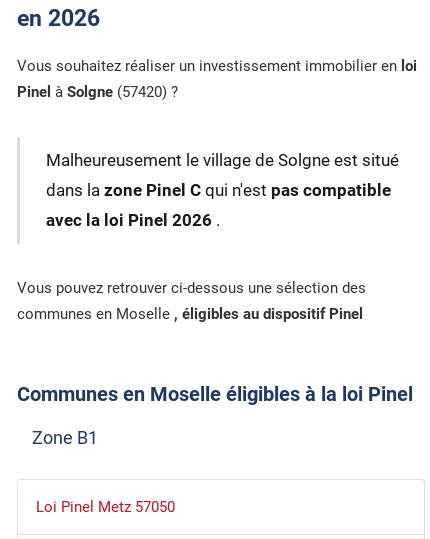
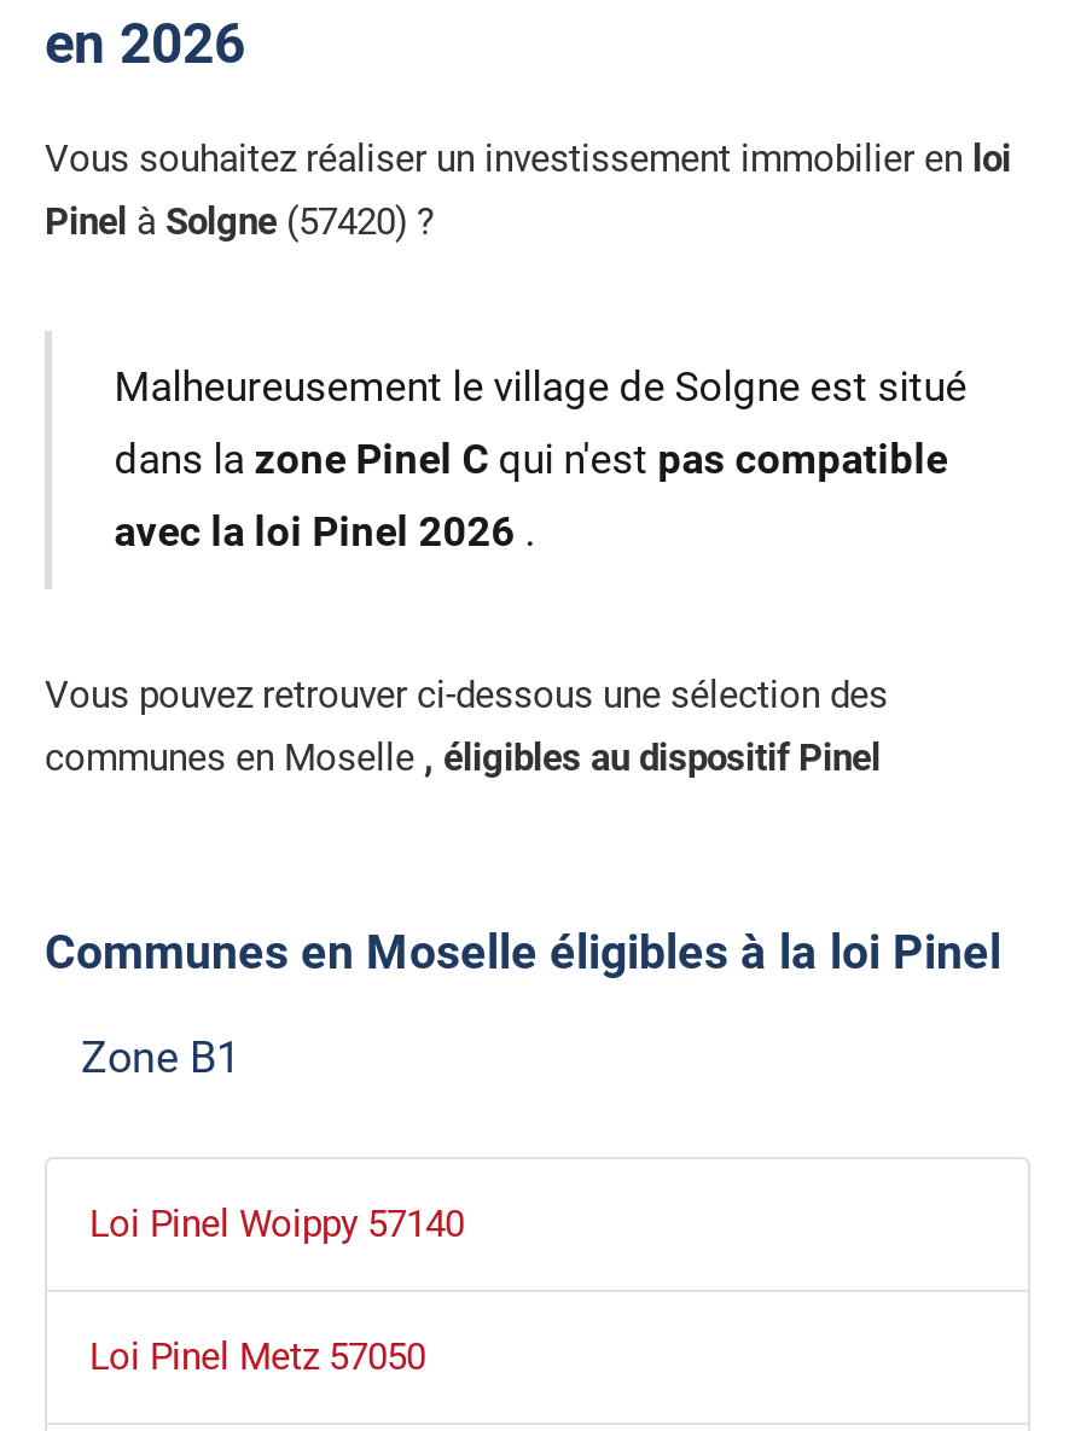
none -> [89,1204,464,1247] Loi Pinel Woippy 57140

